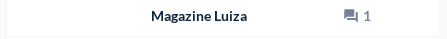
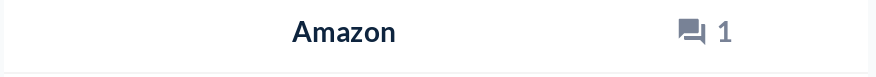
[151,7,247,24] Magazine Luiza -> [292,13,396,47] Amazon

